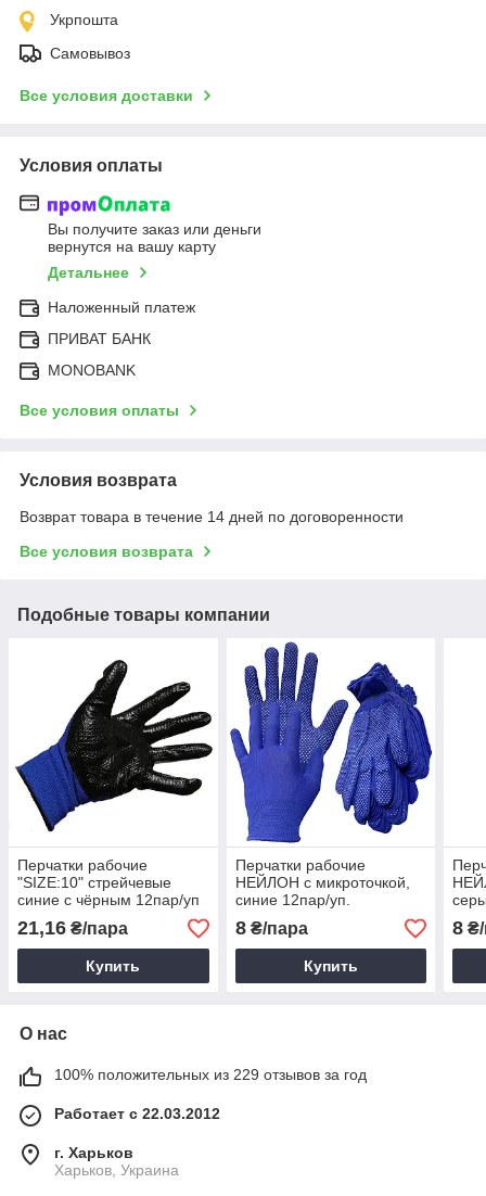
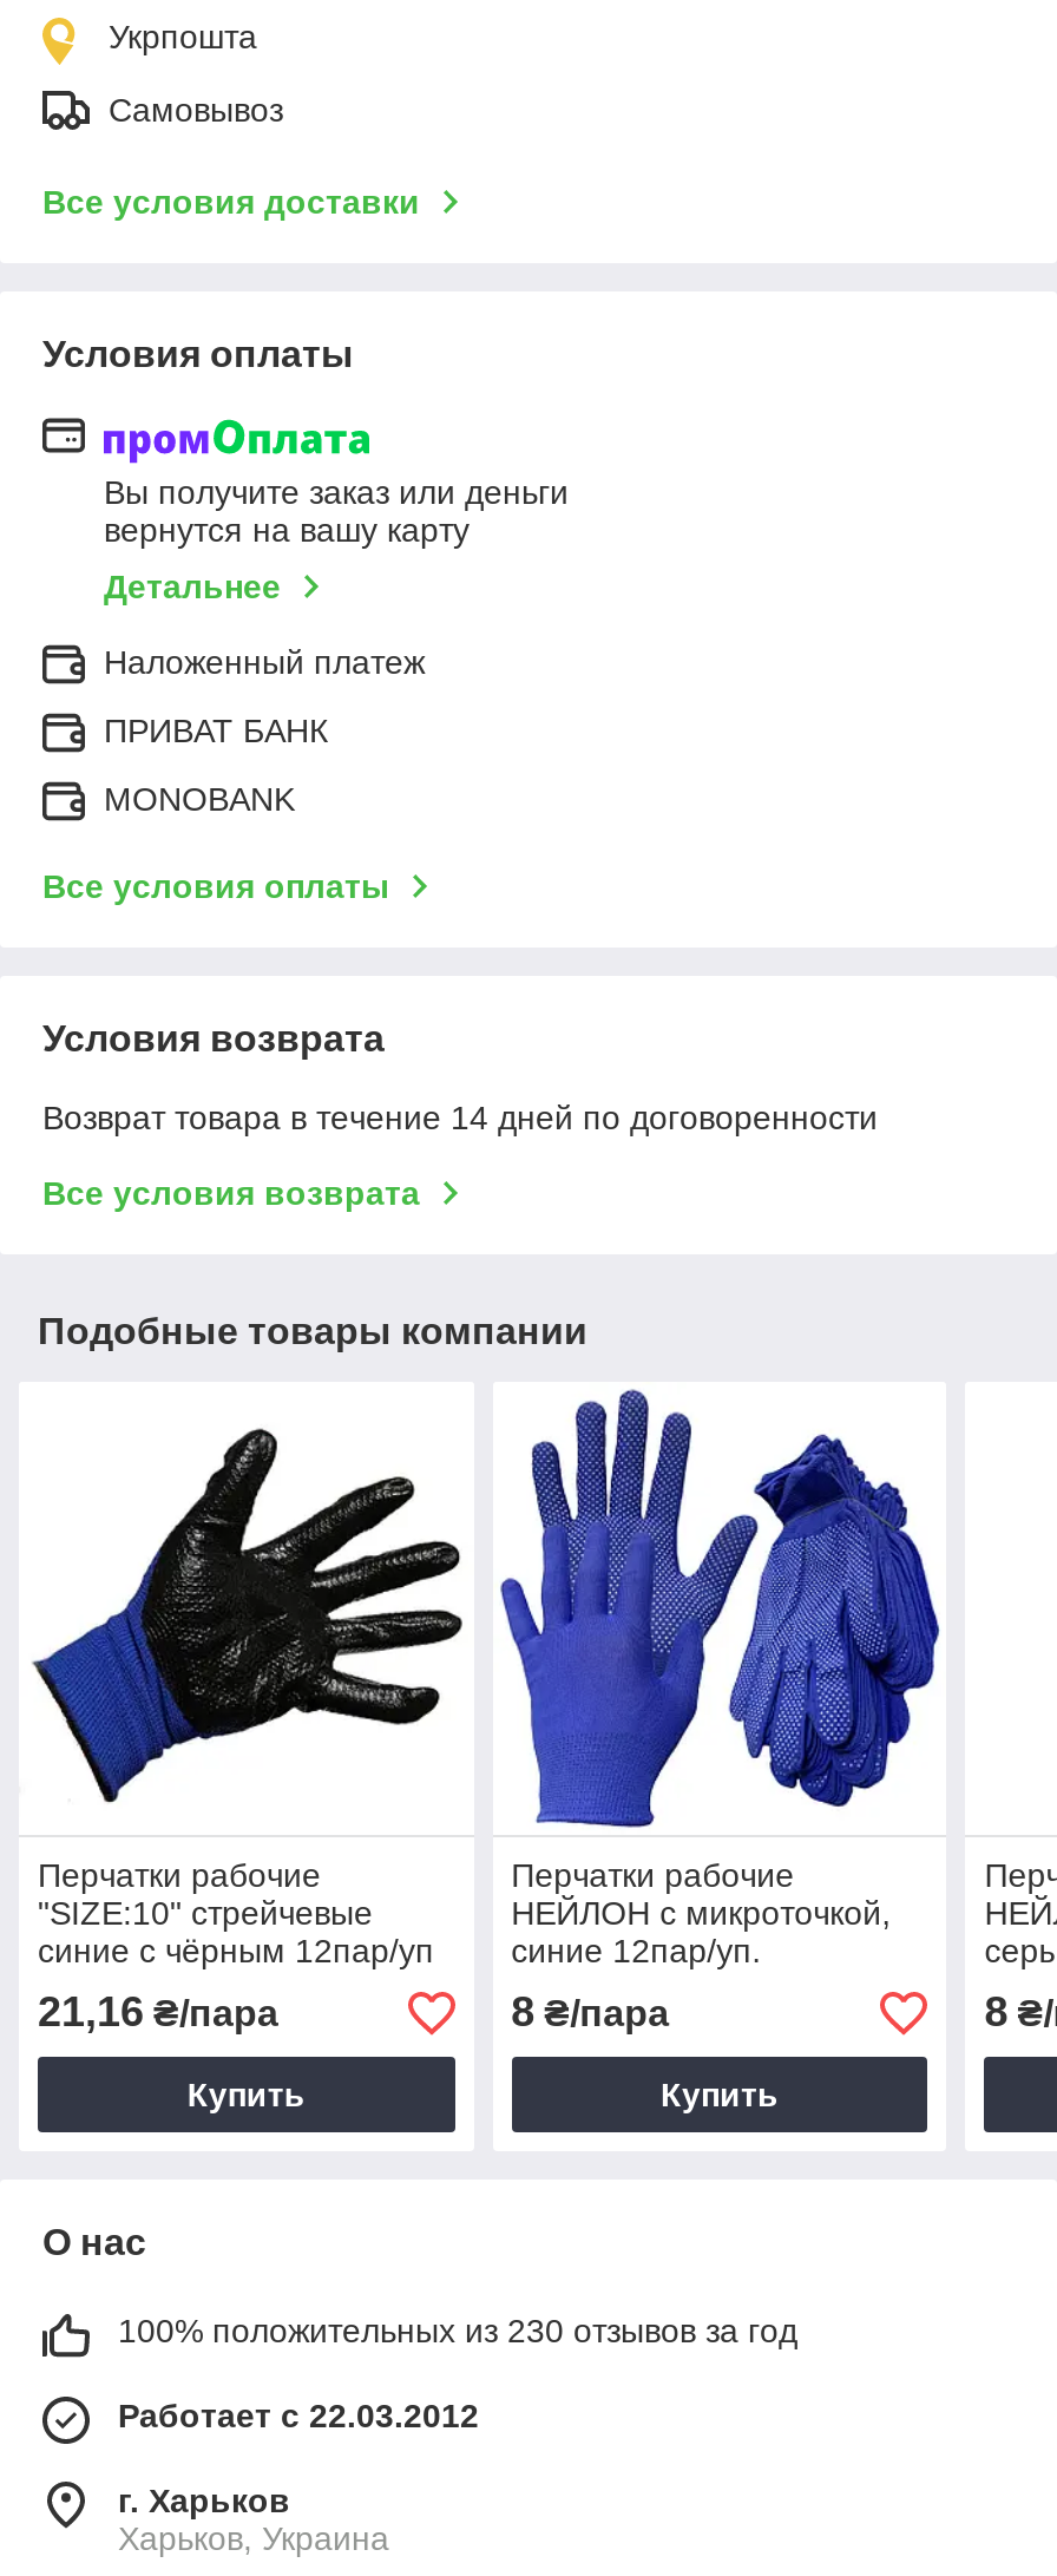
[54,1066,367,1083] 100% положительных из 229 отзывов за год -> [118,2312,797,2350] 100% положительных из 230 отзывов за год

